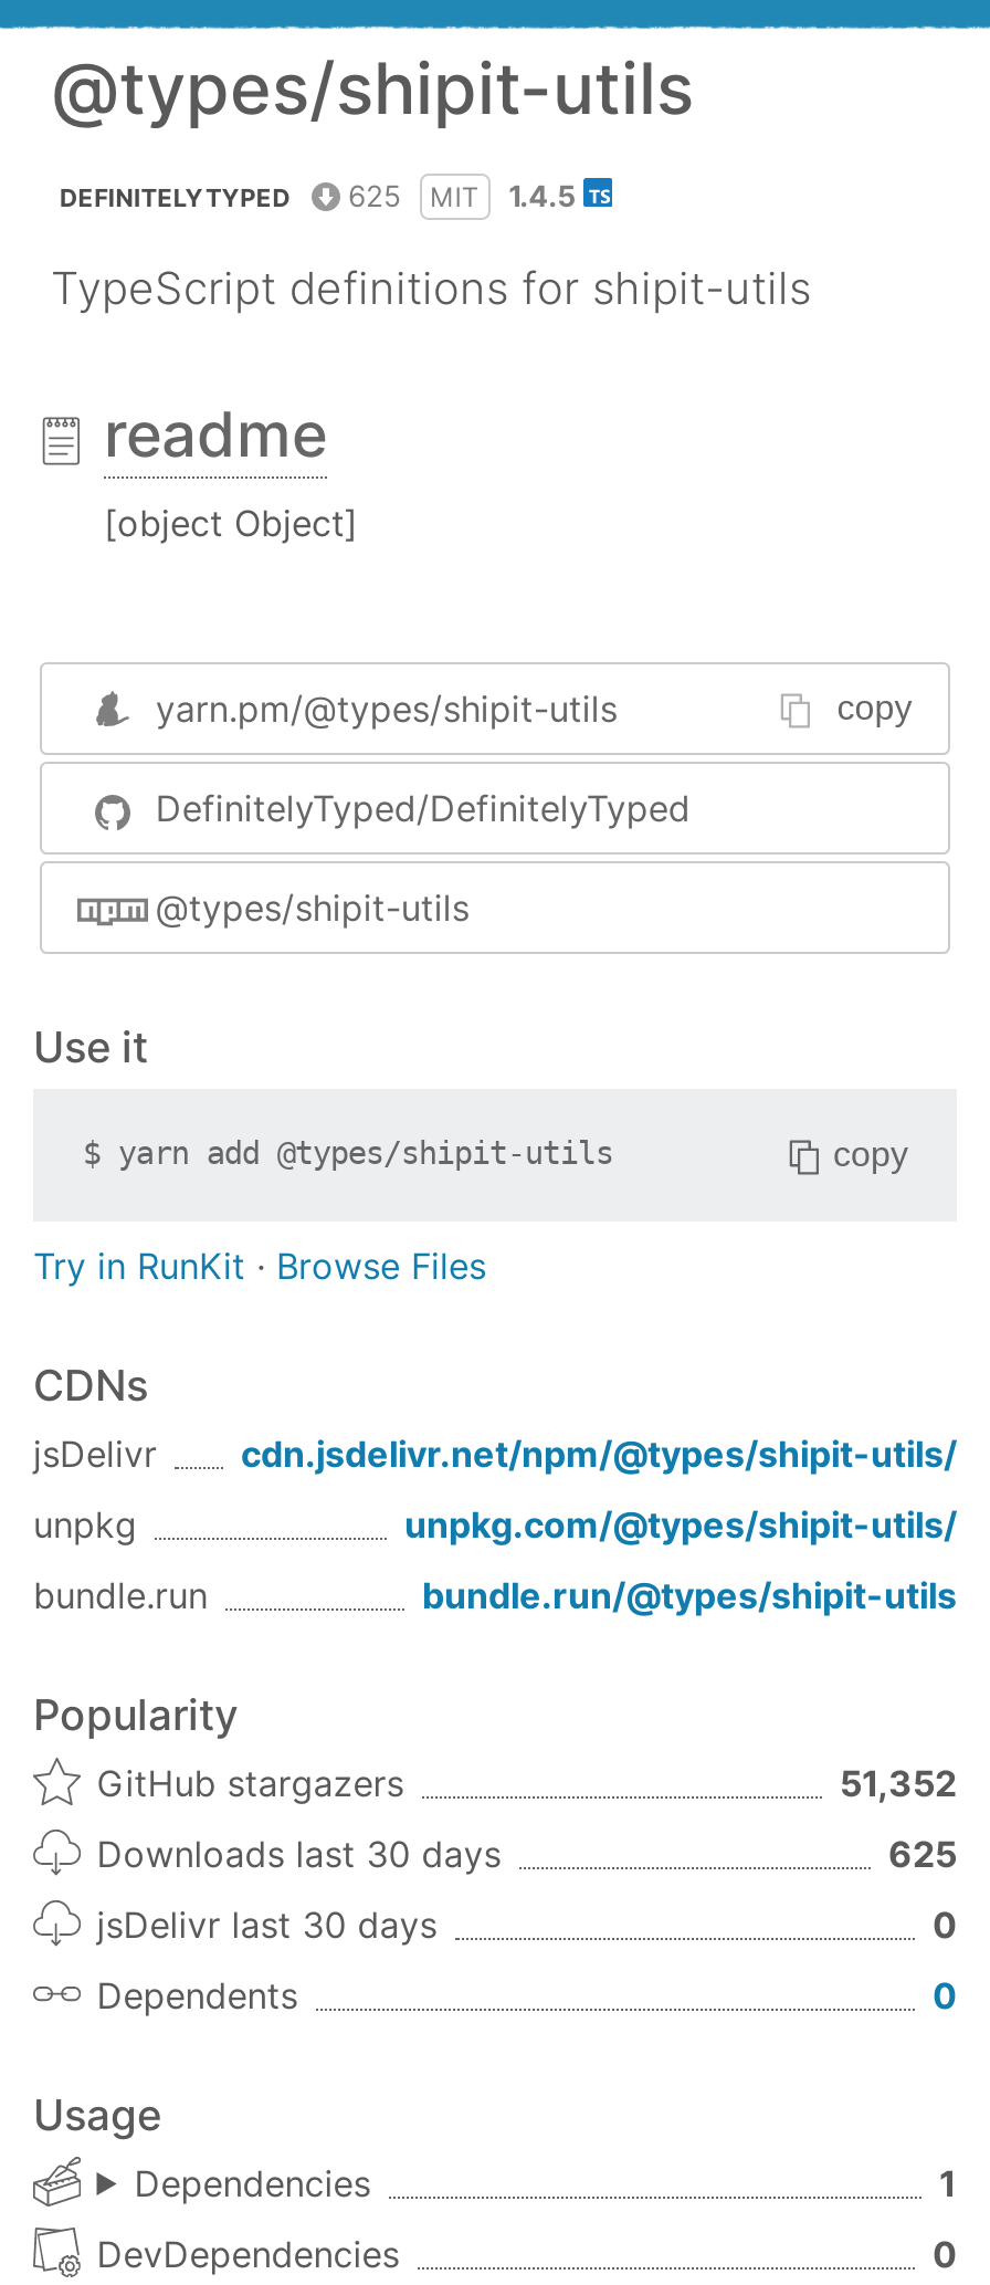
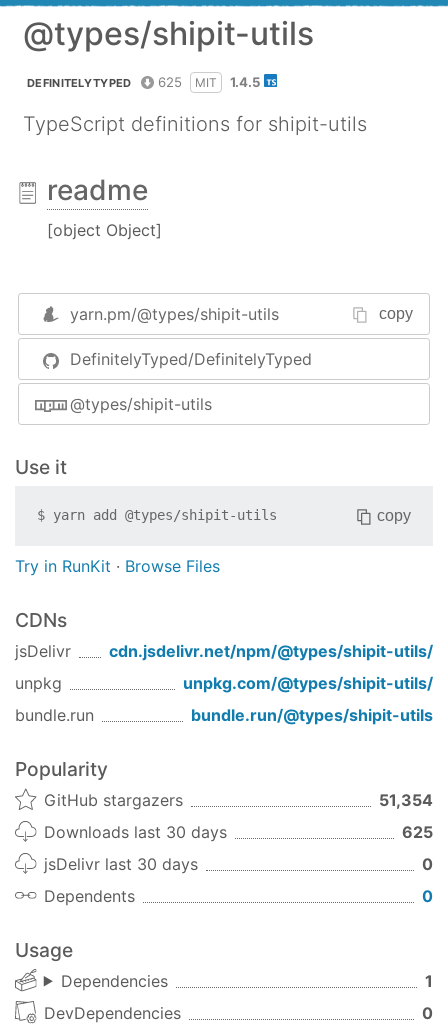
[840,1760,957,1804] 51,352 -> [379,789,433,809] 51,354

